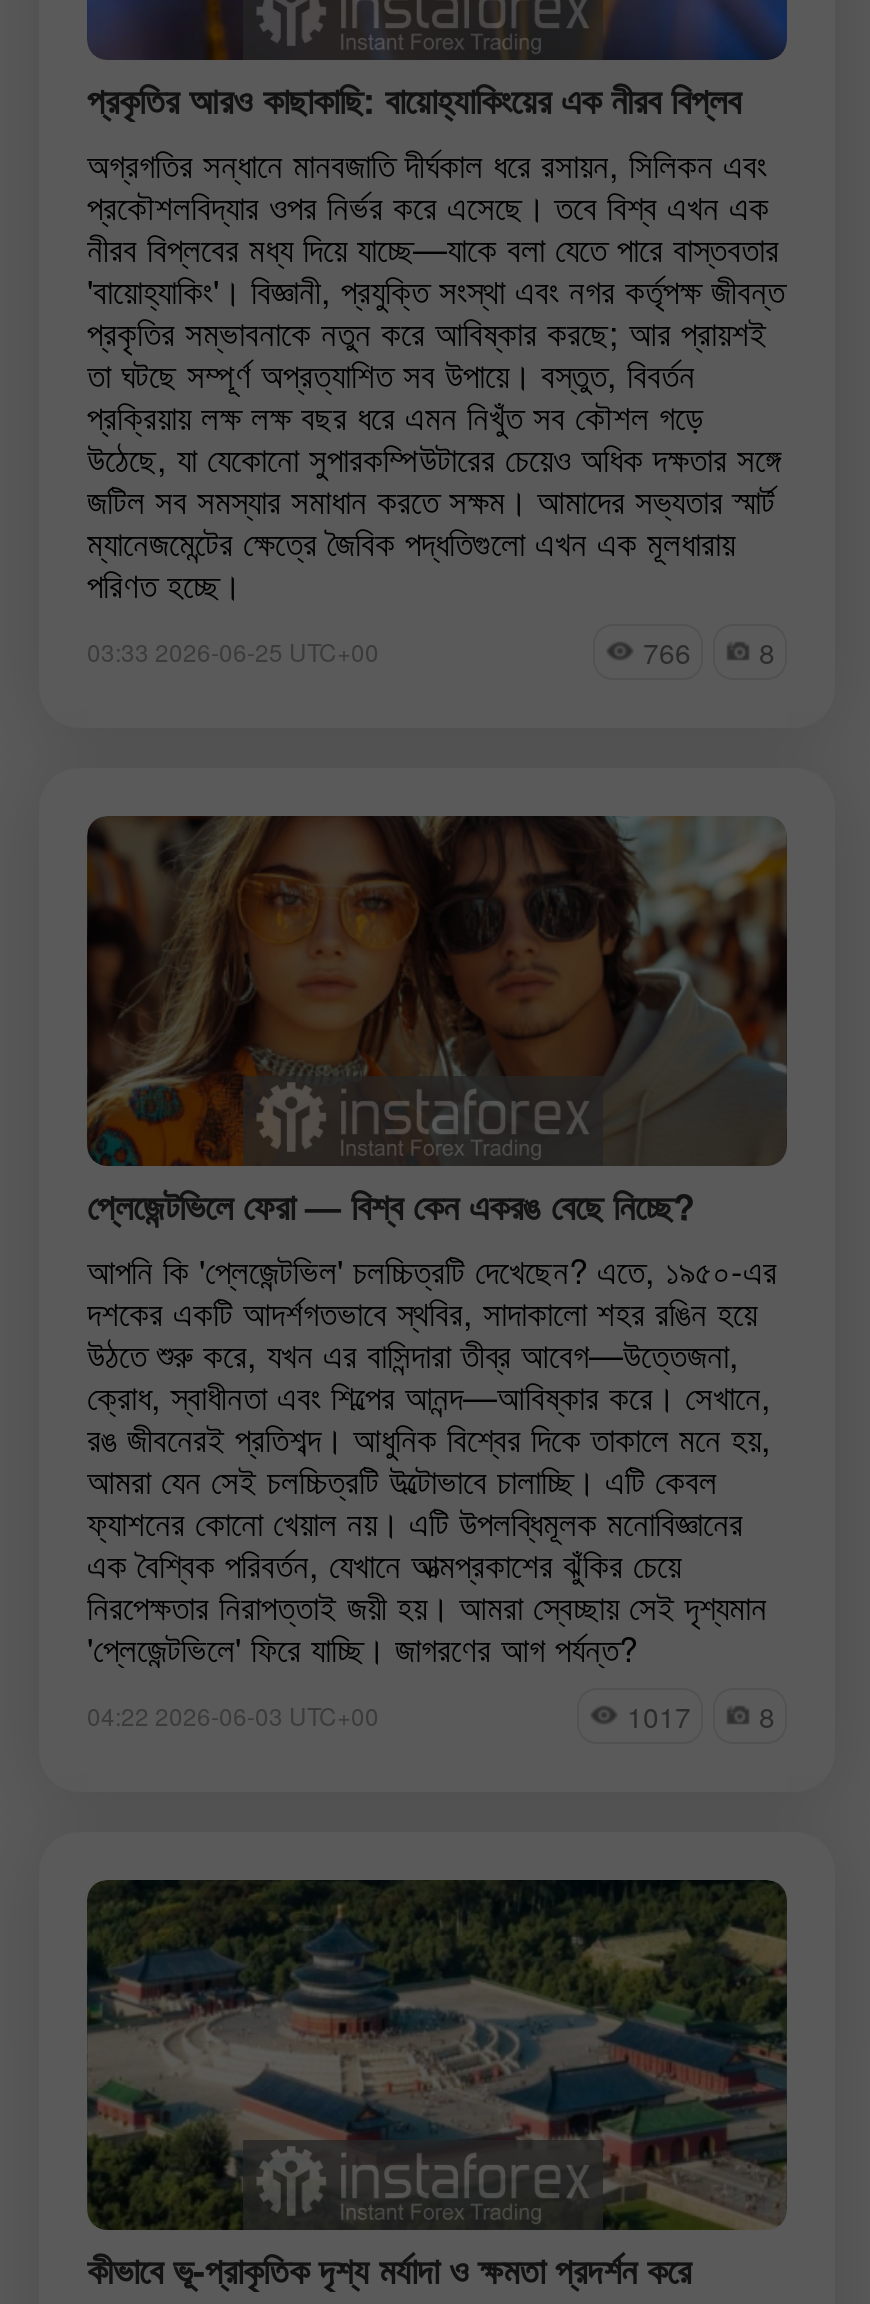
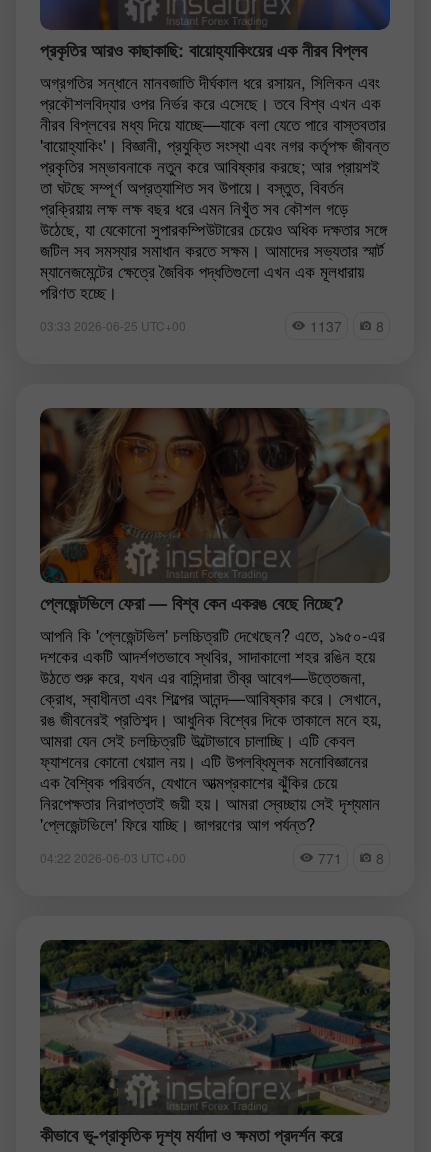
[643,632,775,672] 766 8 -> [310,316,384,336] 1137 8
[627,1696,775,1736] 1017 8 -> [318,848,384,868] 771 8

